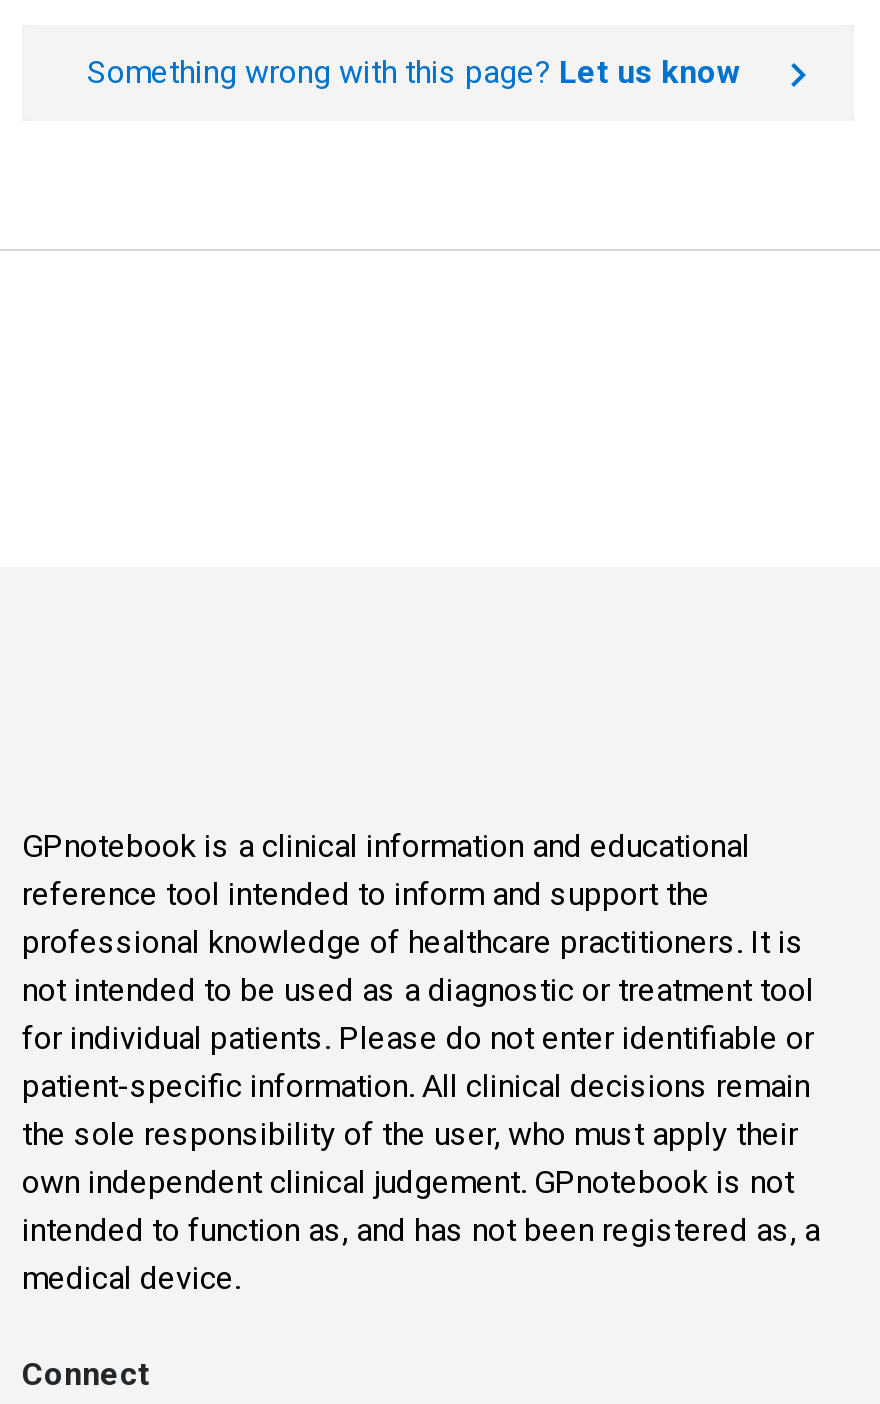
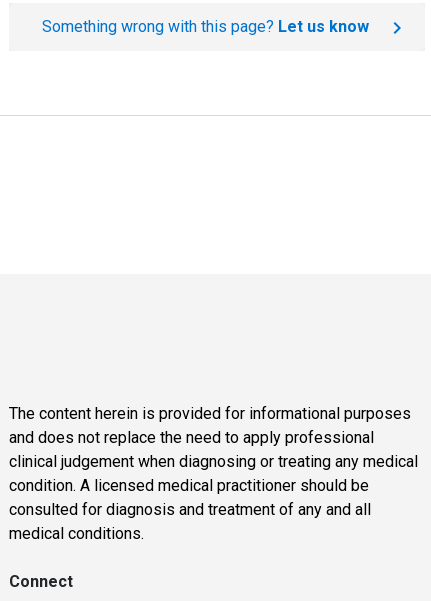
[22,827,820,1297] GPnotebook is a clinical information and educational | reference tool intended to inform and support the | professional knowledge of healthcare practitioners. It is | not intended to be used as a diagnostic or treatment tool | for individual patients. Please do not enter identifiable or | patient-specific information. All clinical decisions remain | the sole responsibility of the user, who must apply their | own independent clinical judgement. GPnotebook is not | intended to function as, and has not been registered as, a | medical device. -> [9,404,418,543] The content herein is provided for informational purposes | and does not replace the need to apply professional | clinical judgement when diagnosing or treating any medical | condition. A licensed medical practitioner should be | consulted for diagnosis and treatment of any and all | medical conditions.

